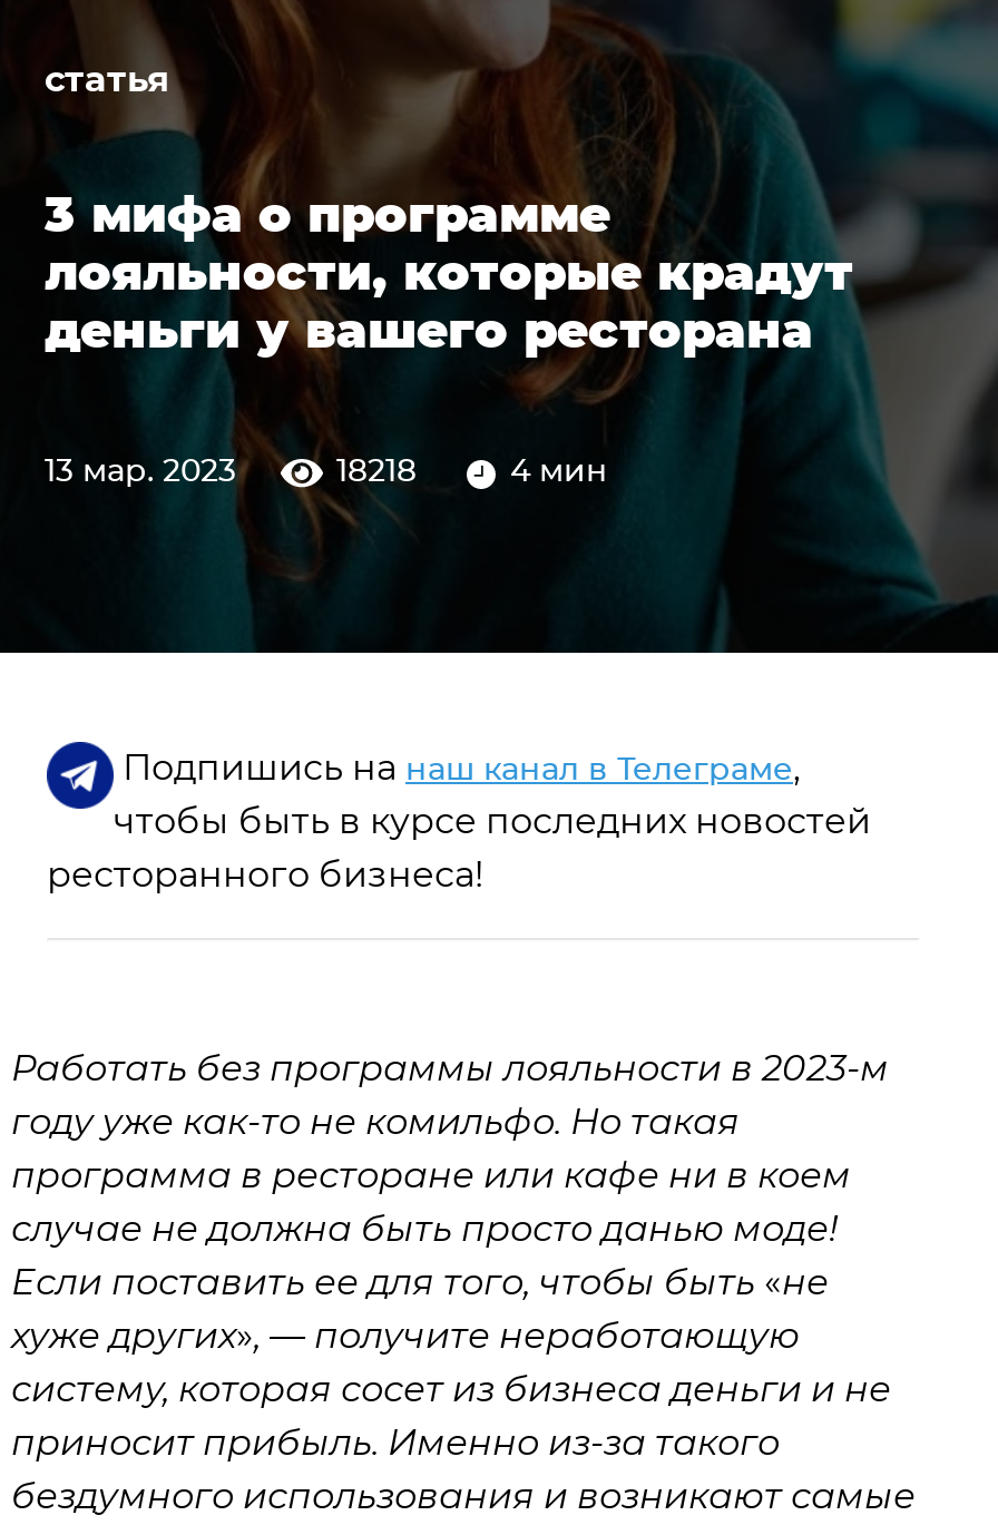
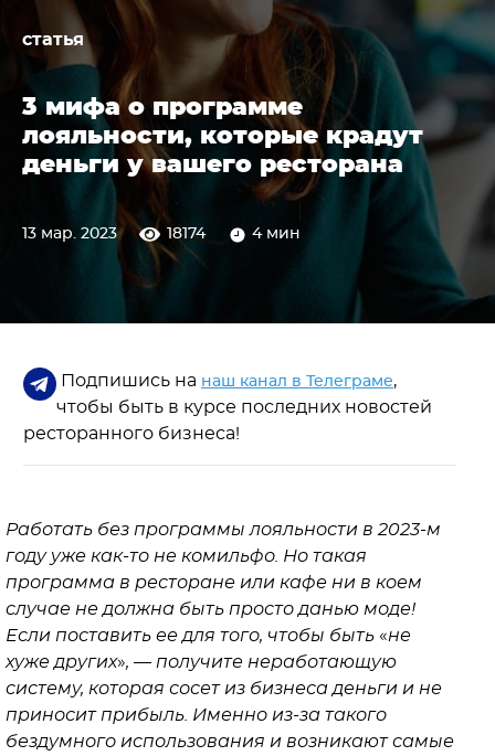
[336,457,417,488] 18218 -> [167,226,206,242] 18174

